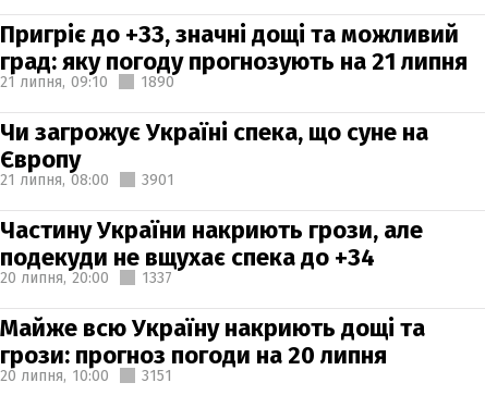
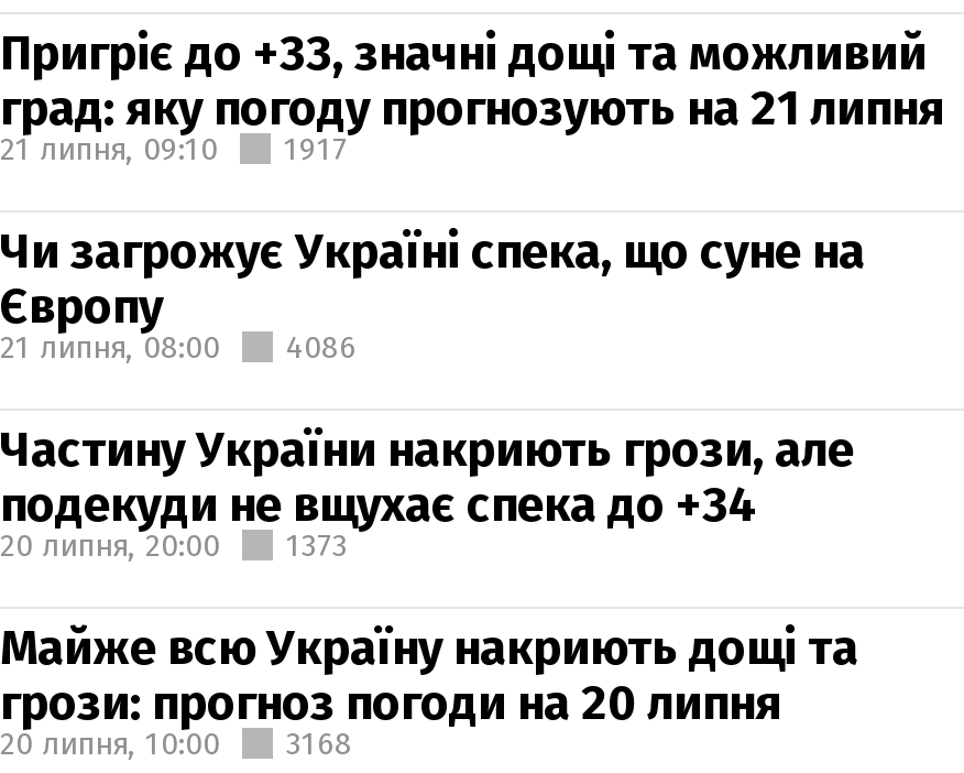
[141,72,174,91] 1890 -> [284,130,348,167] 1917
[0,170,174,189] 21 липня, 08:00 3901 -> [0,328,357,366] 21 липня, 08:00 4086
[0,268,172,287] 20 липня, 20:00 1337 -> [0,526,348,564] 20 липня, 20:00 1373
[0,366,172,385] 20 липня, 10:00 3151 -> [0,725,352,762] 20 липня, 10:00 3168

